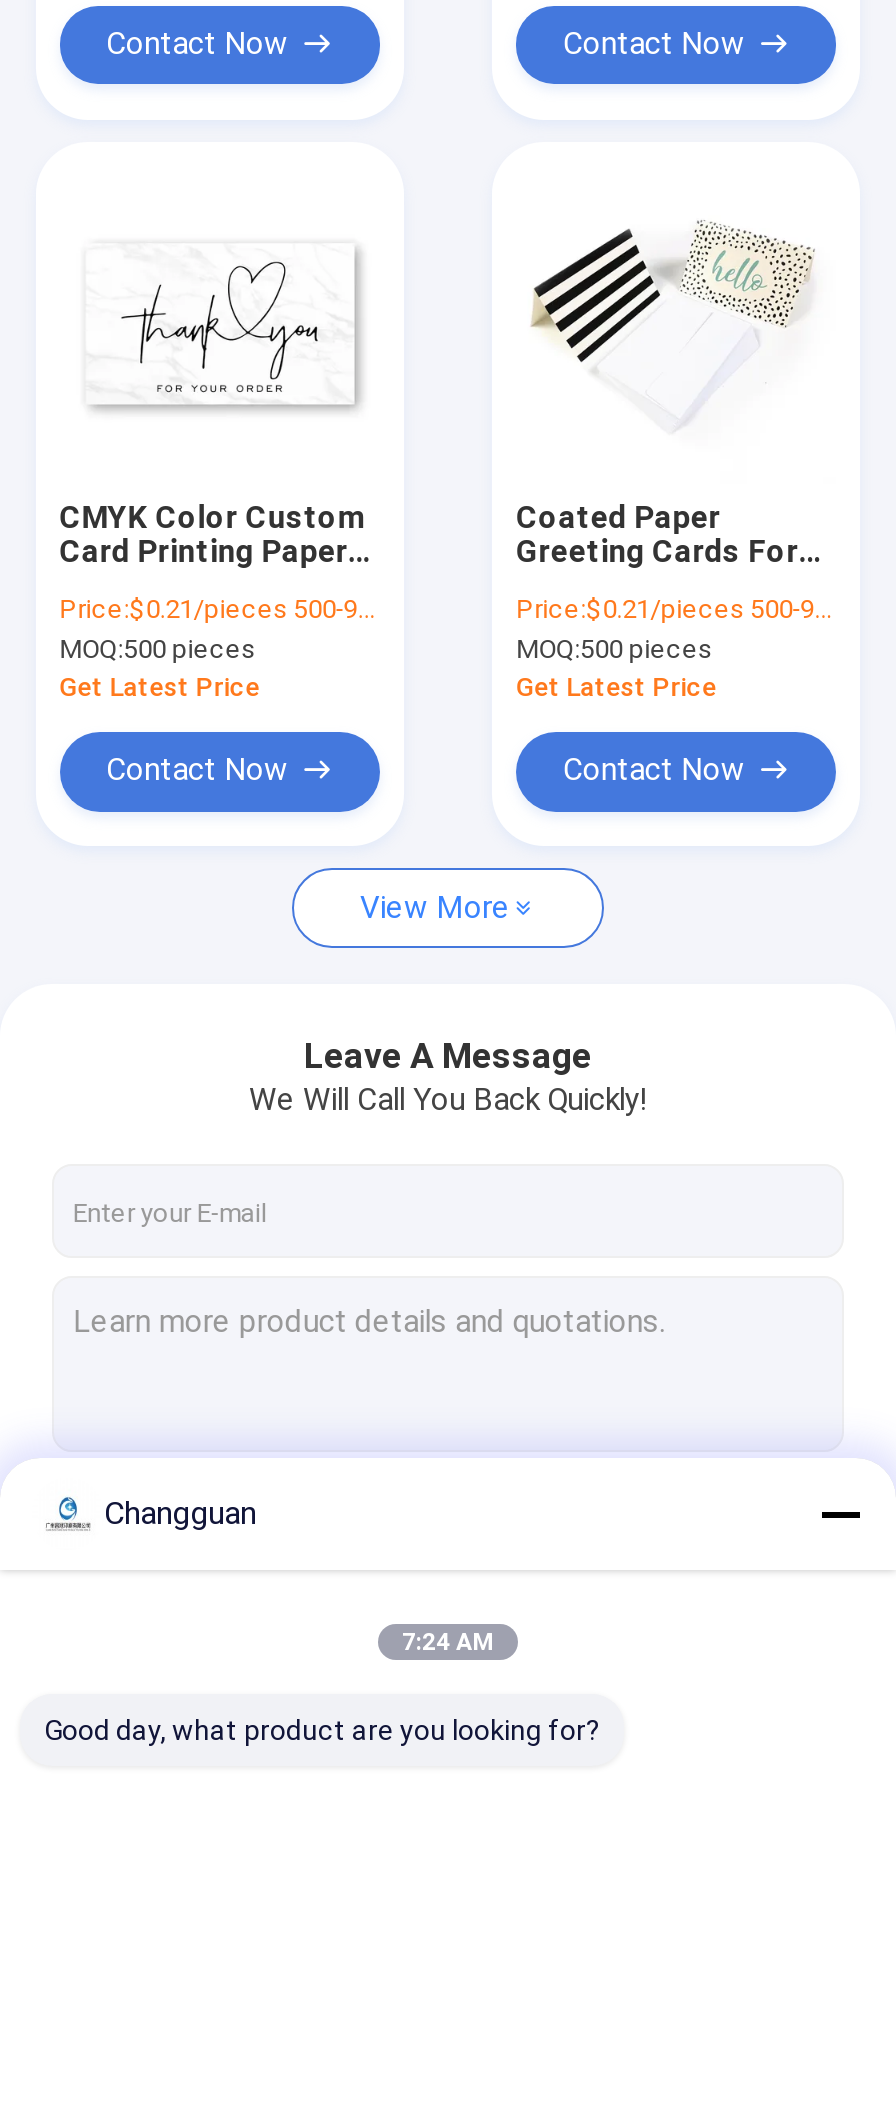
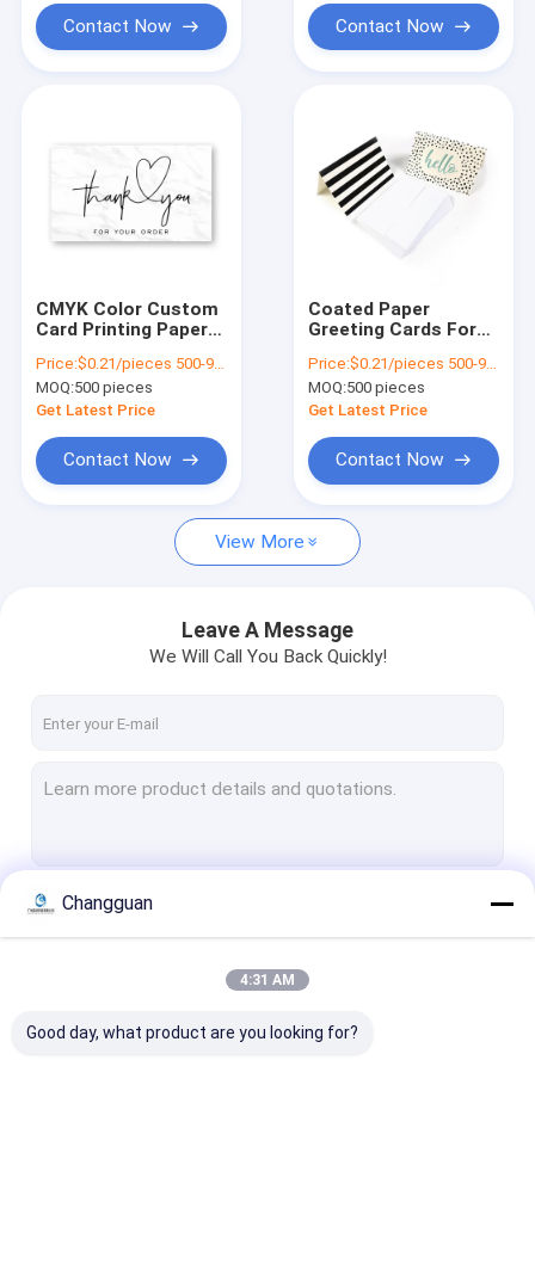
[402,1628,494,1656] 7:24 AM -> [240,972,295,988] 4:31 AM

